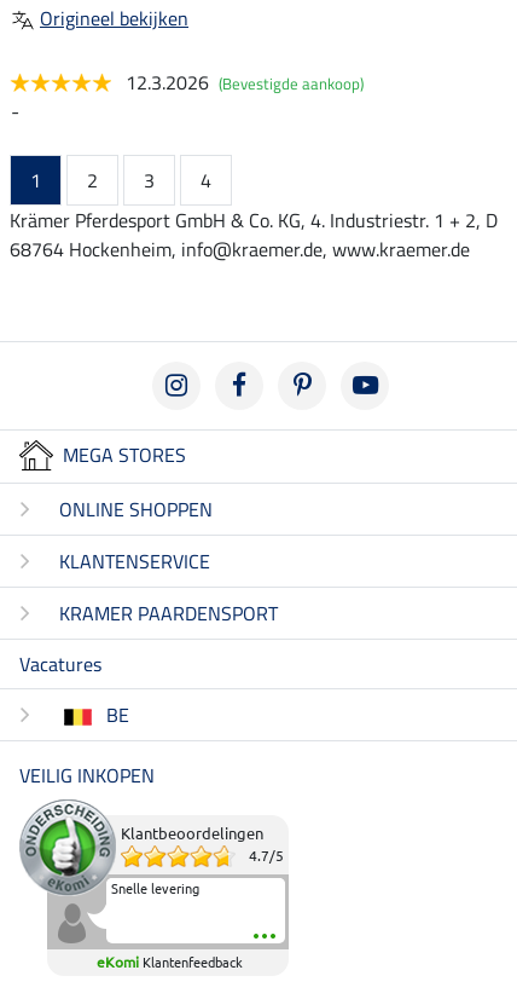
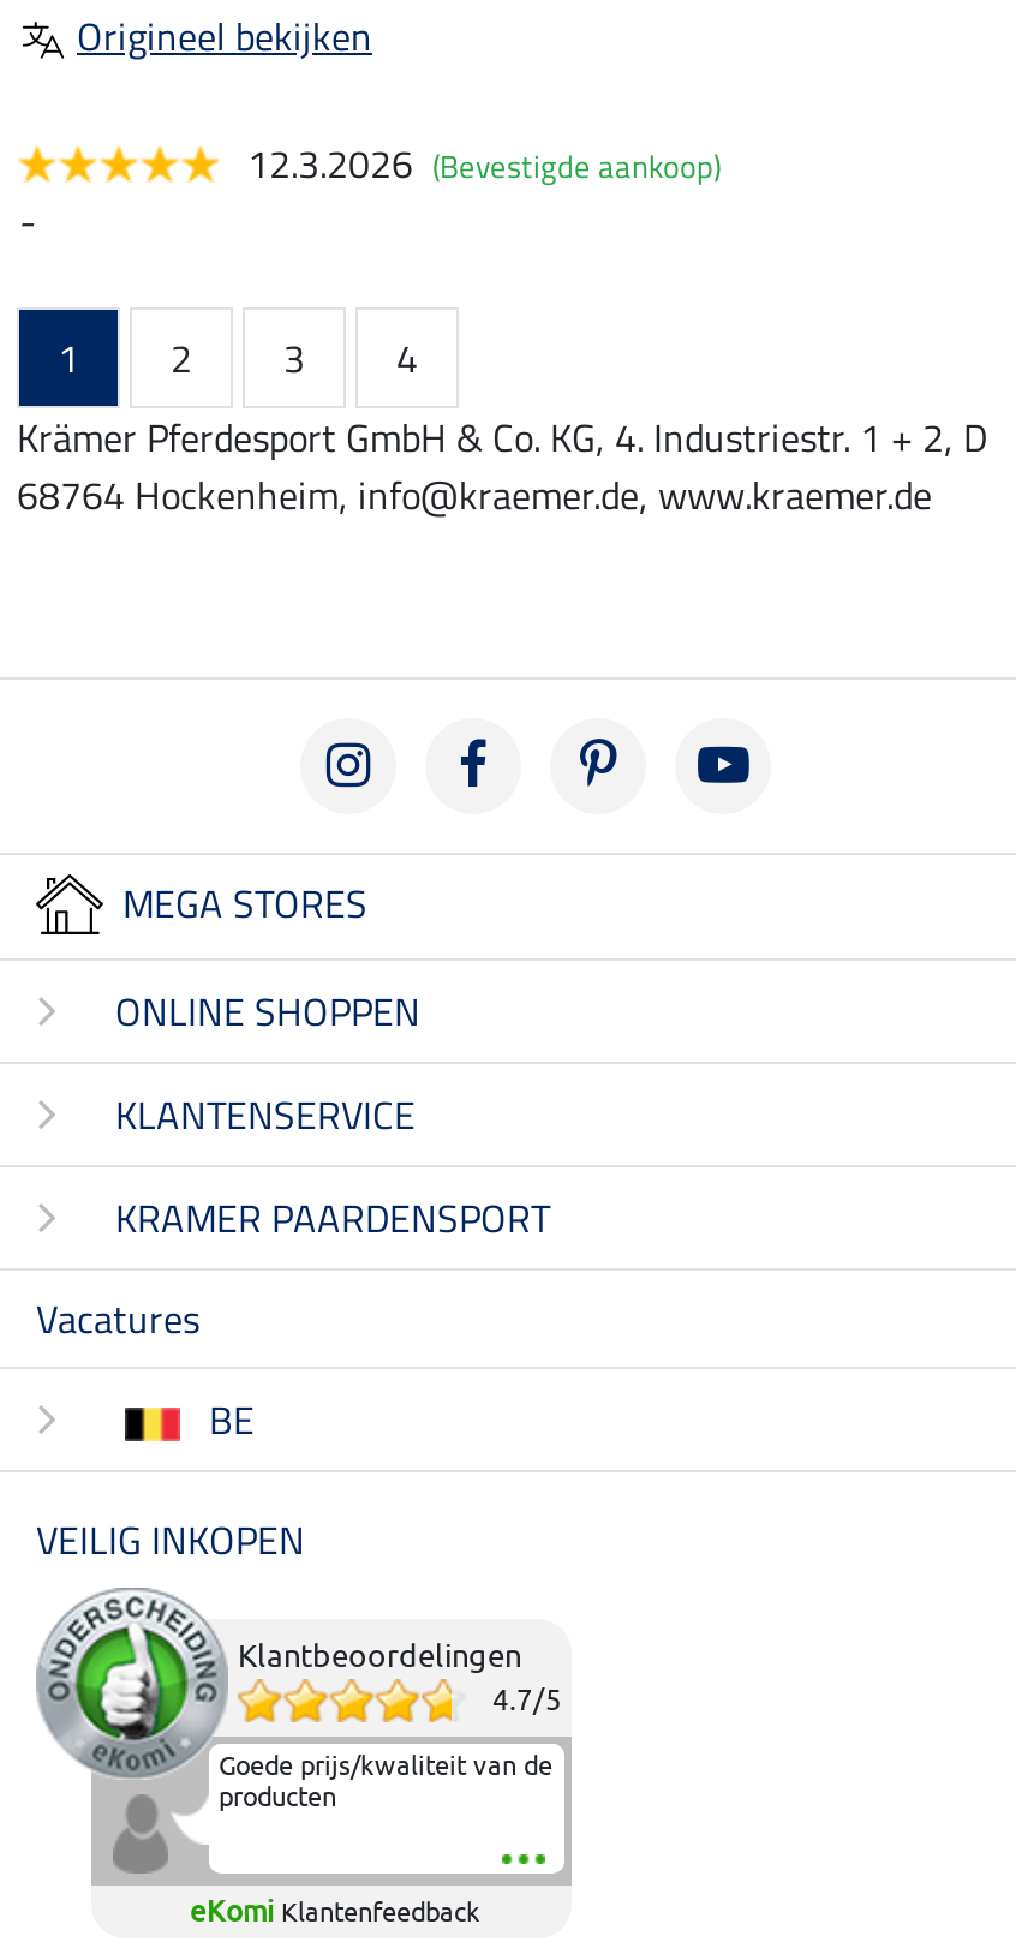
[111,881,199,896] Snelle levering -> [219,1750,552,1810] Goede prijs/kwaliteit van de | producten

